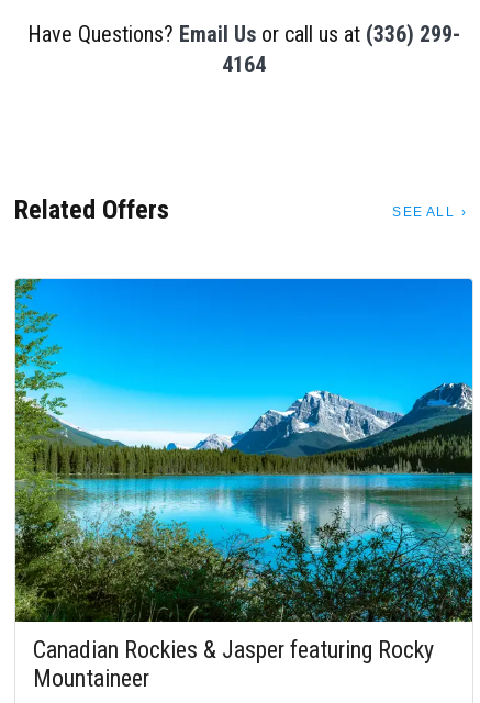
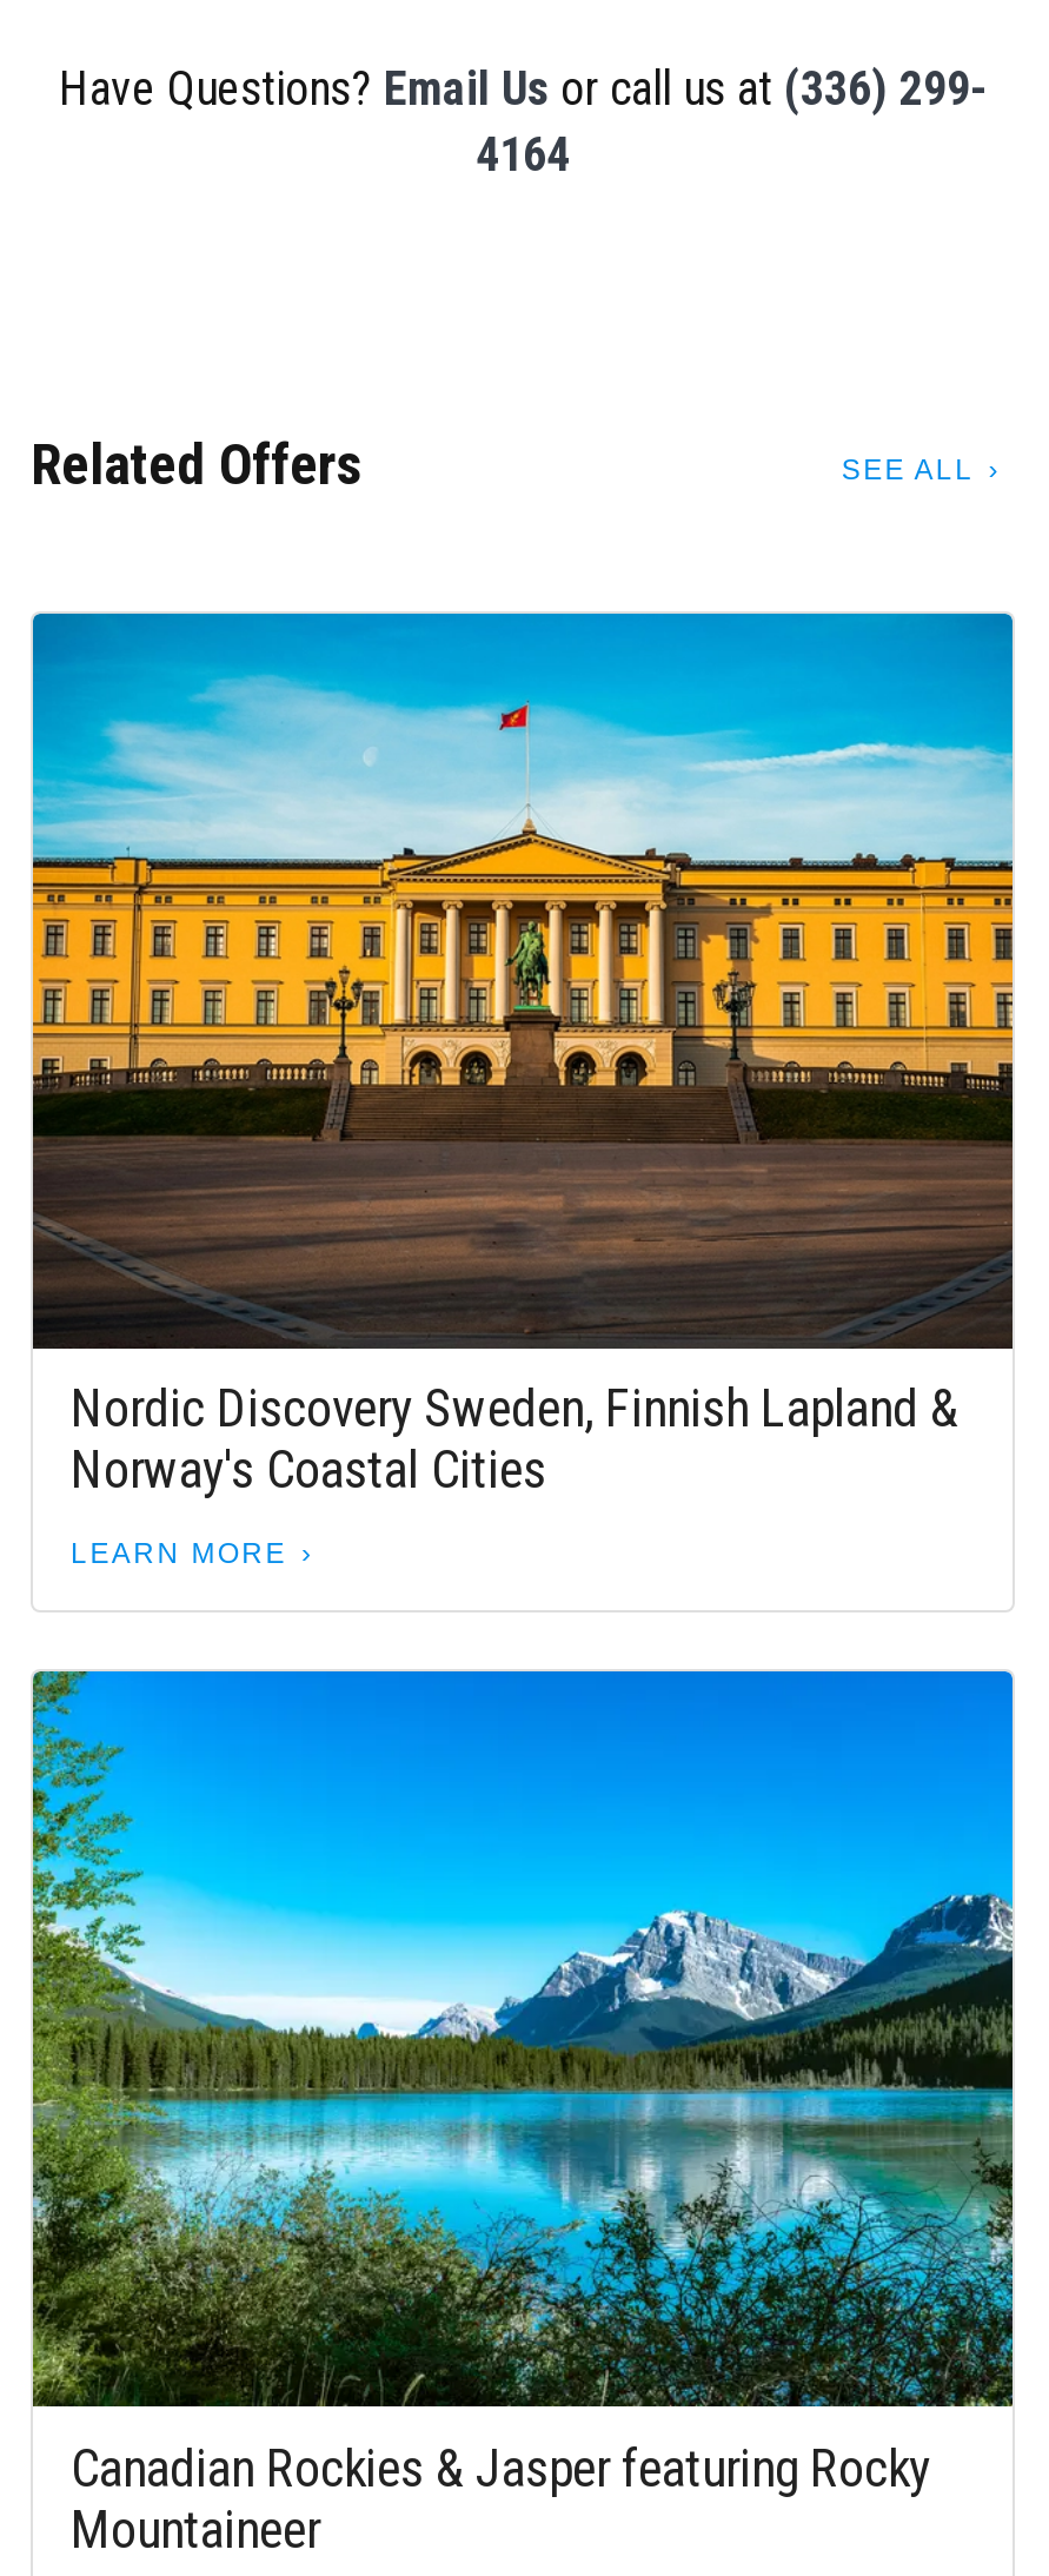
none -> [31,611,1015,1571] [image] | Nordic Discovery Sweden, Finnish Lapland & | Norway's Coastal Cities | LEARN MORE

